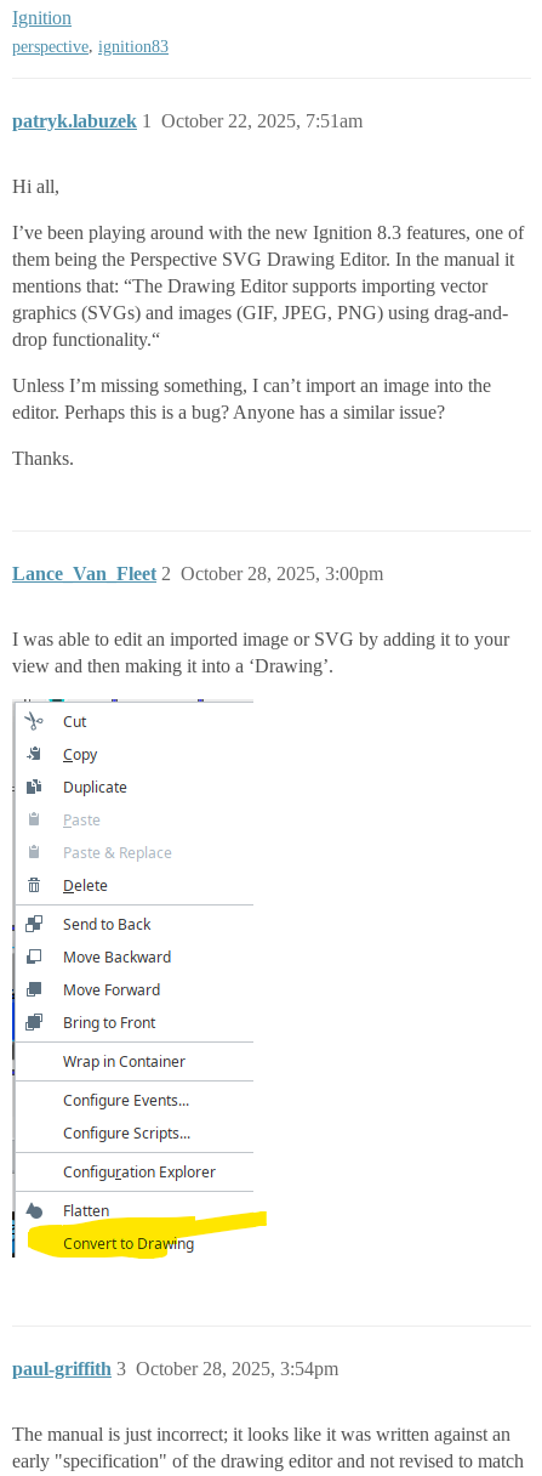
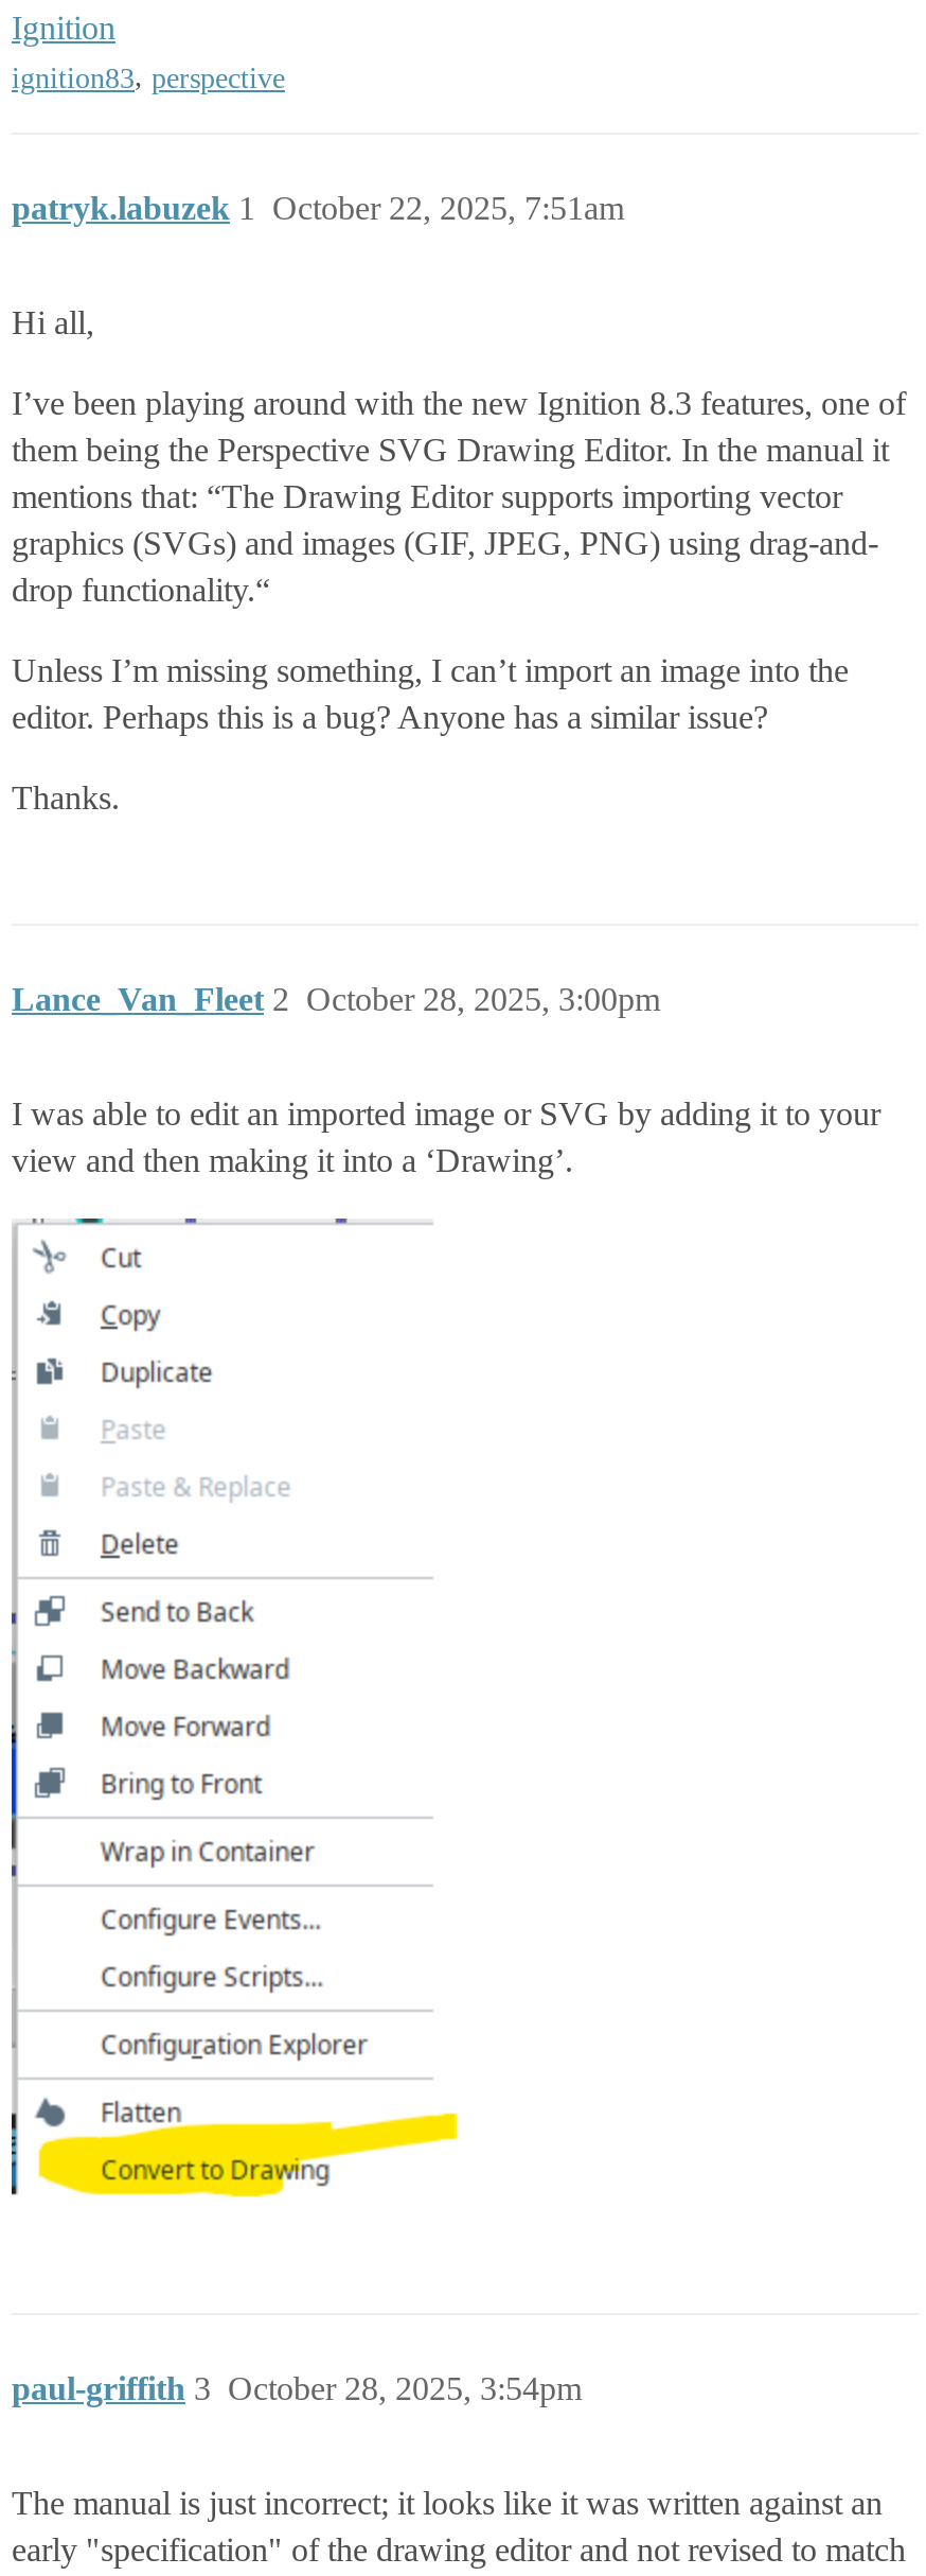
[12,36,169,56] perspective, ignition83 -> [12,60,285,95] ignition83, perspective

